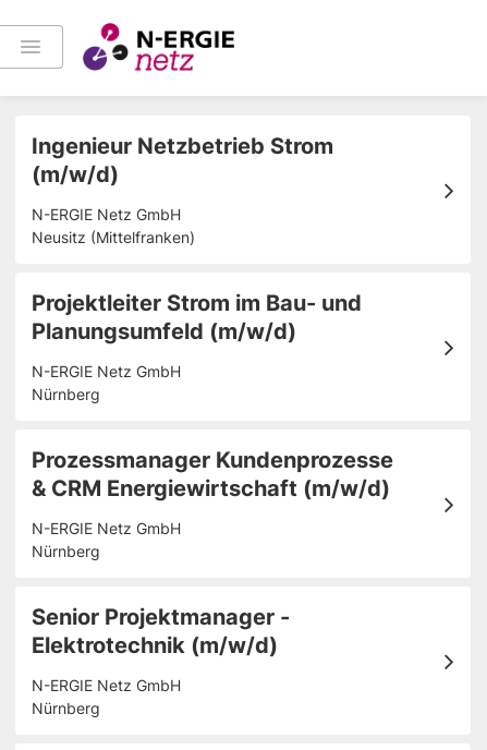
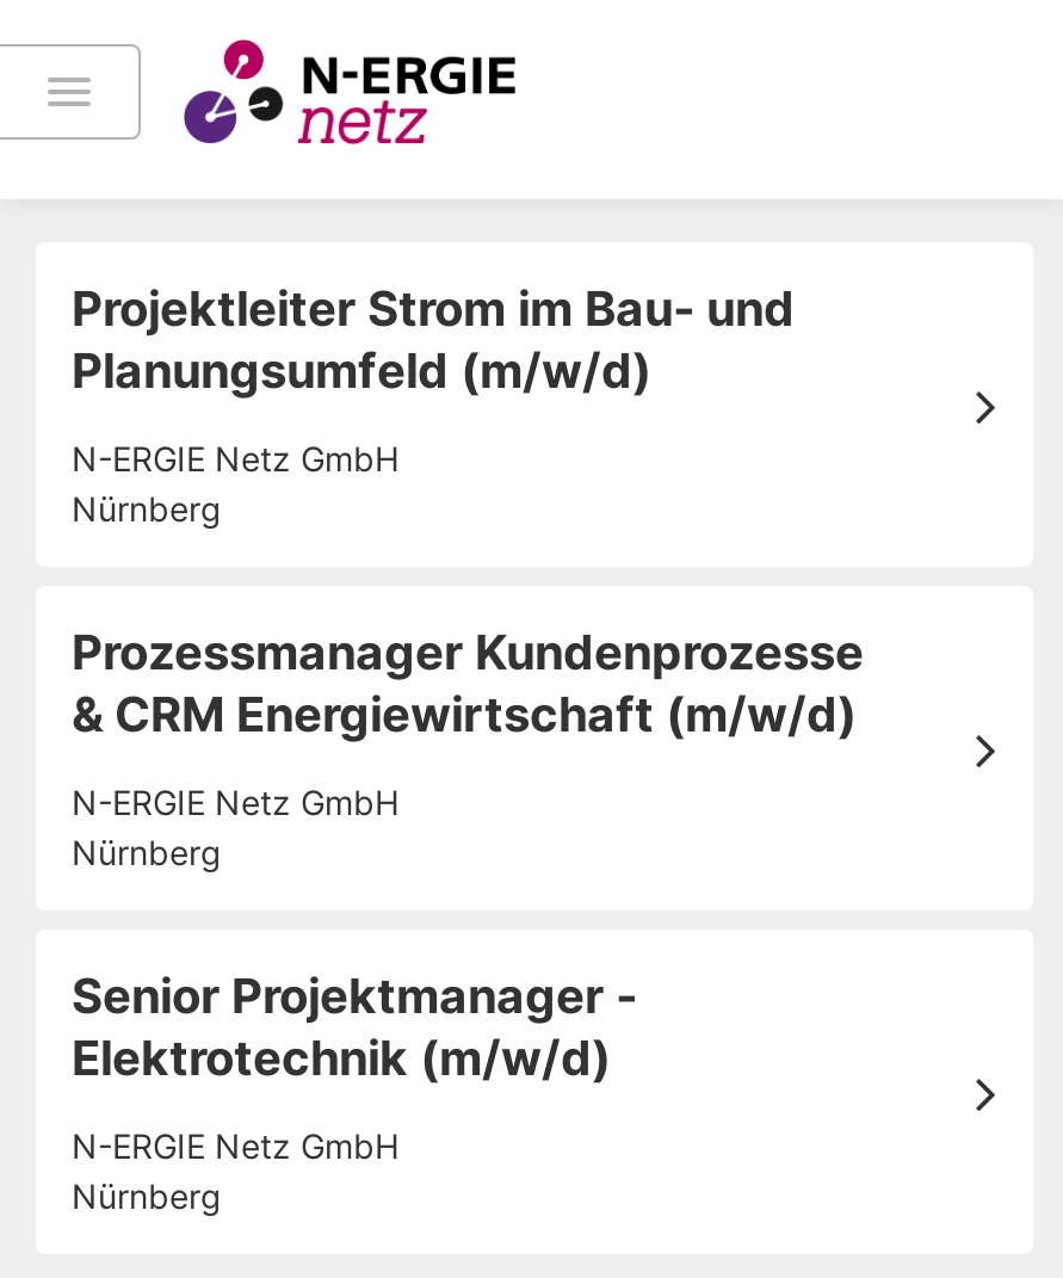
[32,133,333,246] Ingenieur Netzbetrieb Strom | (m/w/d) | N-ERGIE Netz GmbH | Neusitz (Mittelfranken) -> none

